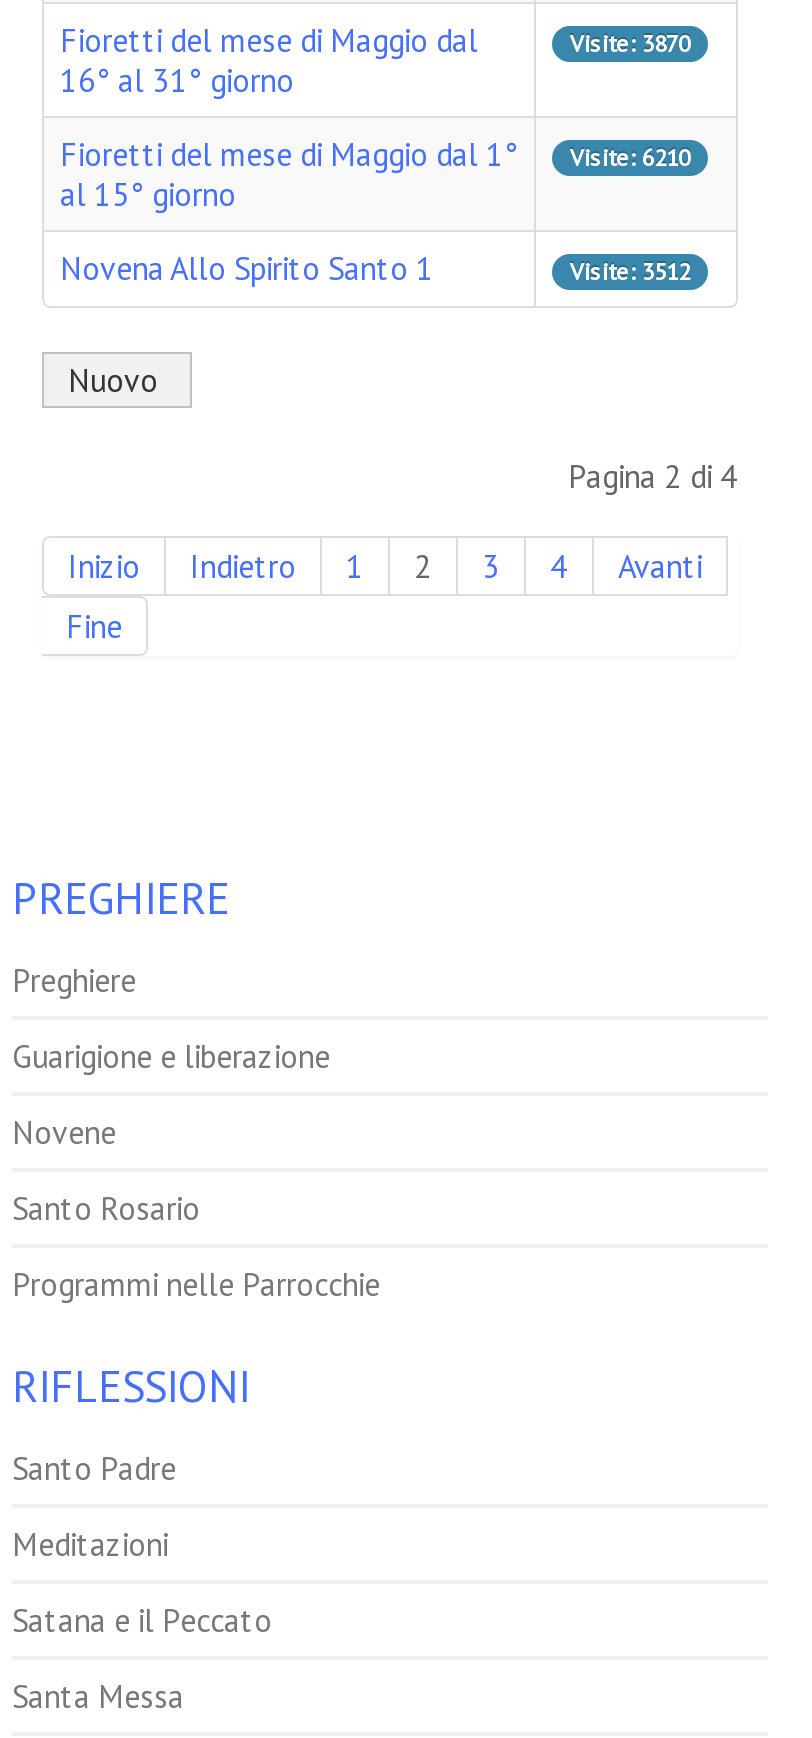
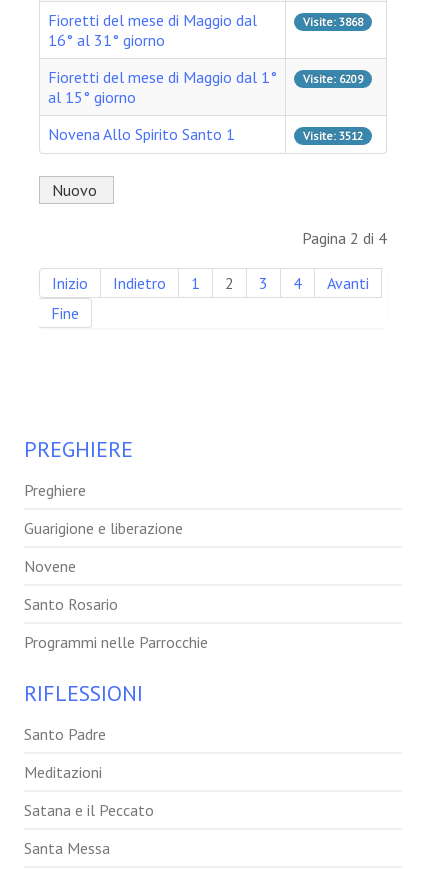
[570,29,690,59] Visite: 3870 -> [303,14,363,29] Visite: 3868
[60,135,690,175] Fioretti del mese di Maggio dal 1° Visite: 6210 -> [48,67,363,87] Fioretti del mese di Maggio dal 1° Visite: 6209

